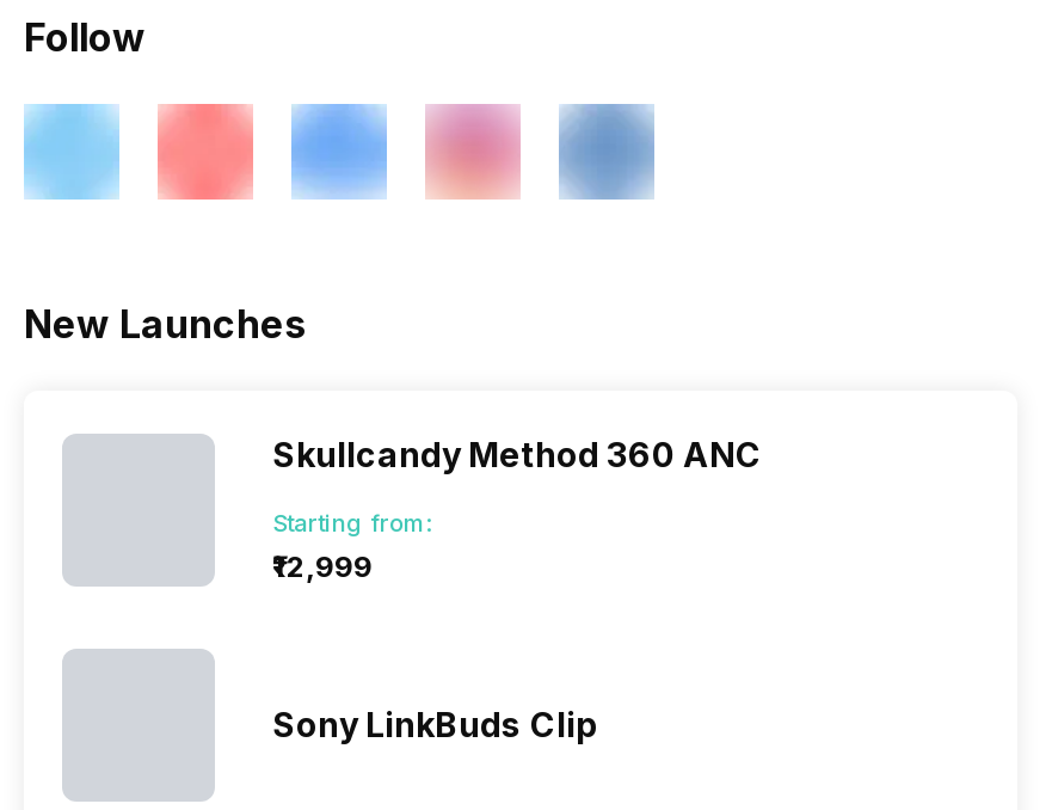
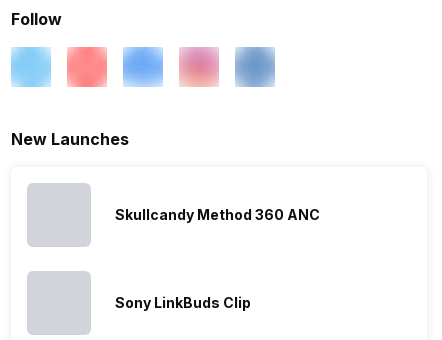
moved [272,433,762,473] -> [115,206,320,223]: Skullcandy Method 360 ANC
[272,507,432,583] Starting from: | ₹12,999 -> none

